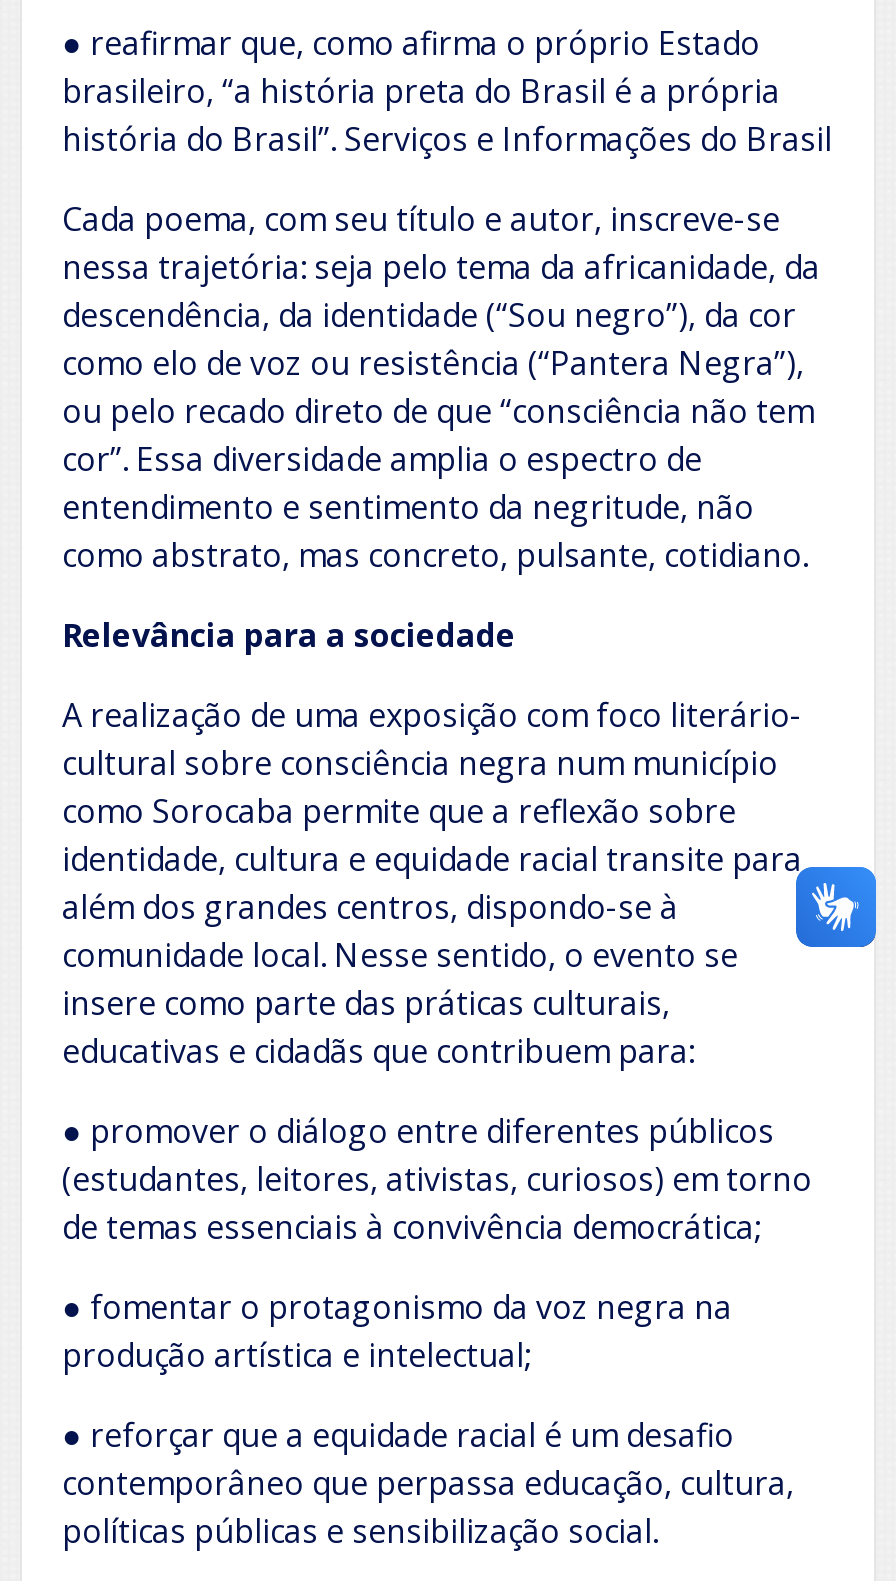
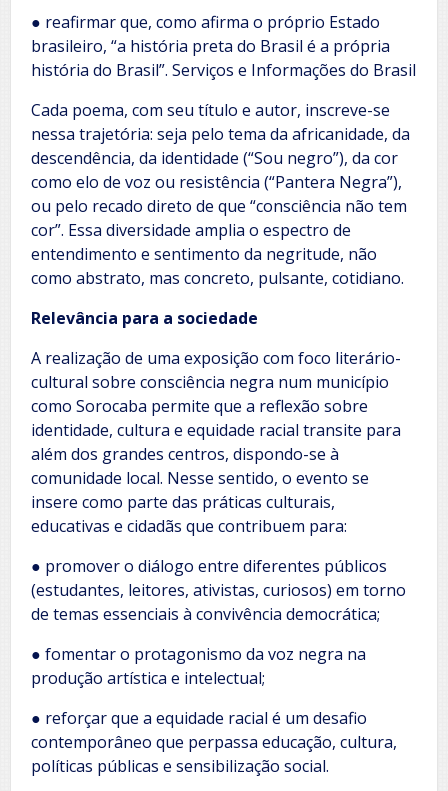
[794,865,878,949] [image] -> none

